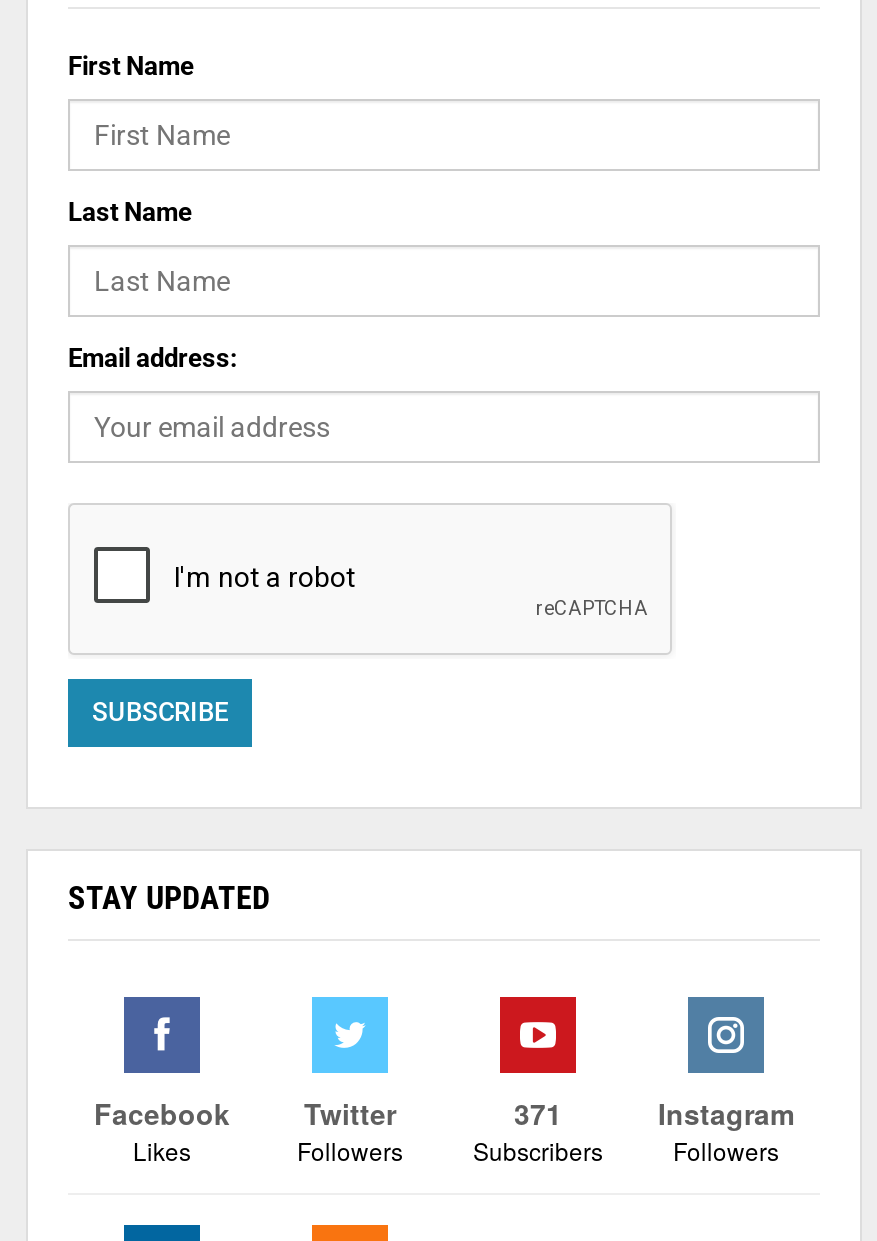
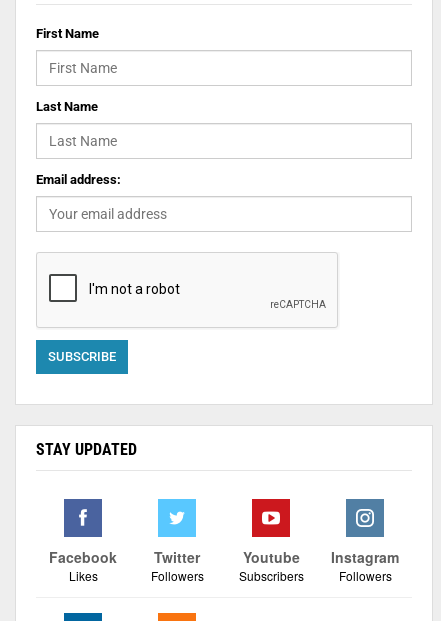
[514,1092,562,1132] 371 -> [242,547,299,567] Youtube

